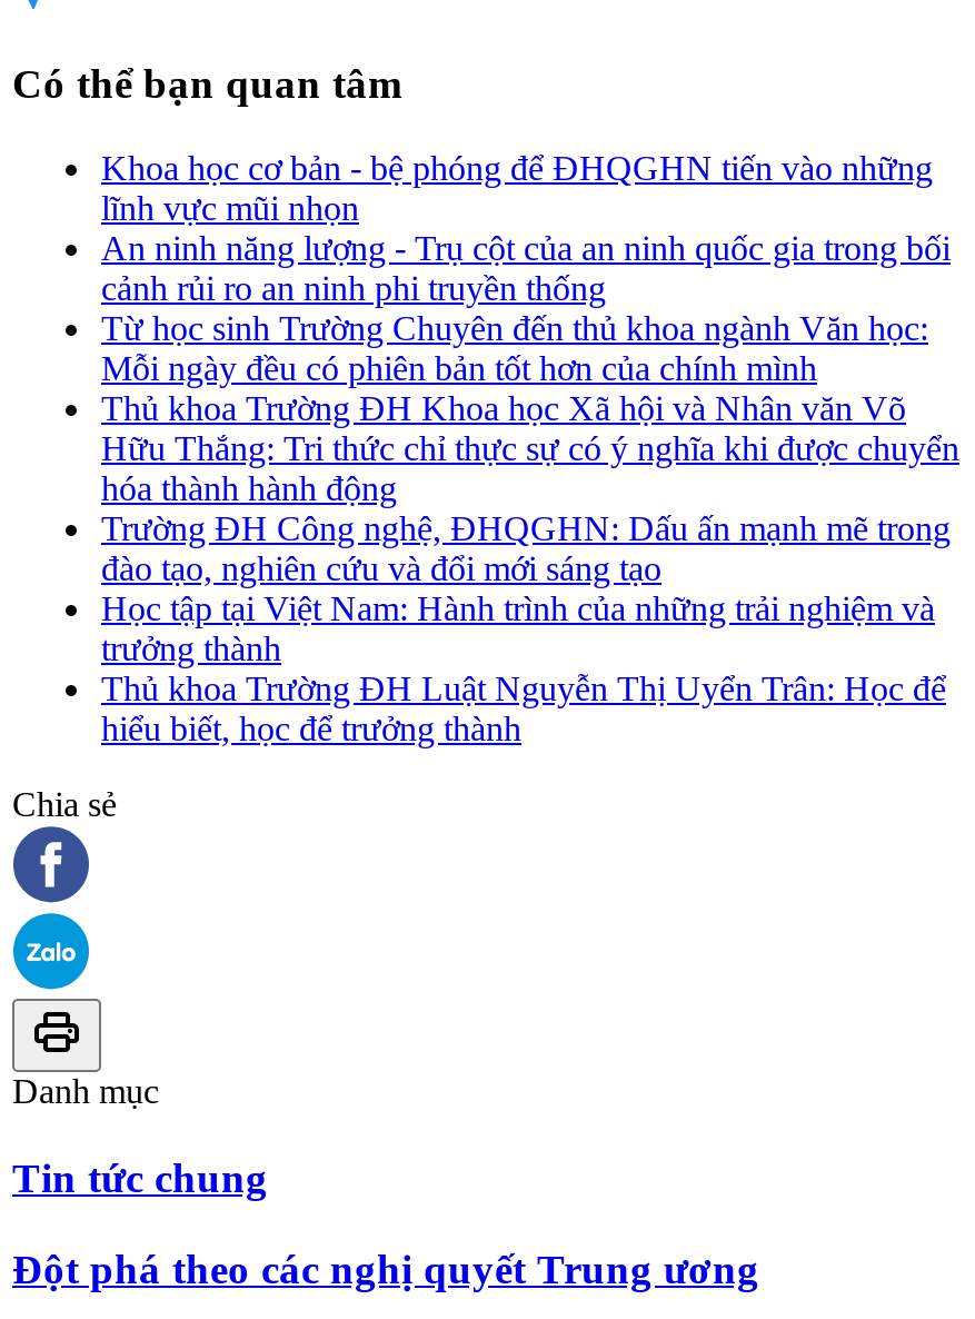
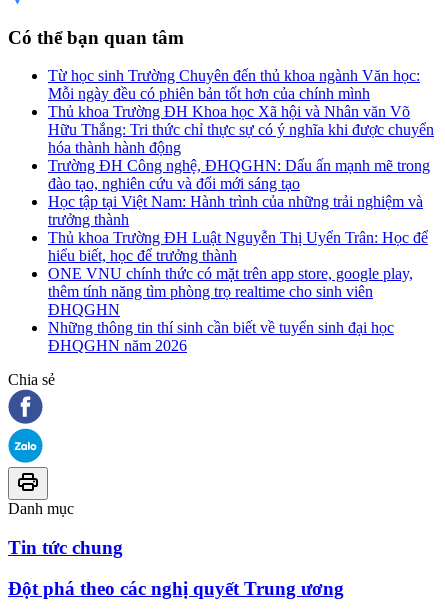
[101,149,951,307] Khoa học cơ bản - bệ phóng để ĐHQGHN tiến vào những | lĩnh vực mũi nhọn | An ninh năng lượng - Trụ cột của an ninh quốc gia trong bối | cảnh rủi ro an ninh phi truyền thống -> none
moved [101,310,959,748] -> [48,67,434,264]: Từ học sinh Trường Chuyên đến thủ khoa ngành Văn học: | Mỗi ngày đều có phiên bản tốt hơn của chính mình | Thủ khoa Trường ĐH Khoa học Xã hội và Nhân văn Võ | ... | Thủ khoa Trường ĐH Luật Nguyễn Thị Uyển Trân: Học để | hiểu biết, học để trưởng thành
none -> [48,265,413,354] ONE VNU chính thức có mặt trên app store, google play, | thêm tính năng tìm phòng trọ realtime cho sinh viên | ĐHQGHN | Những thông tin thí sinh cần biết về tuyển sinh đại học | ĐHQGHN năm 2026

